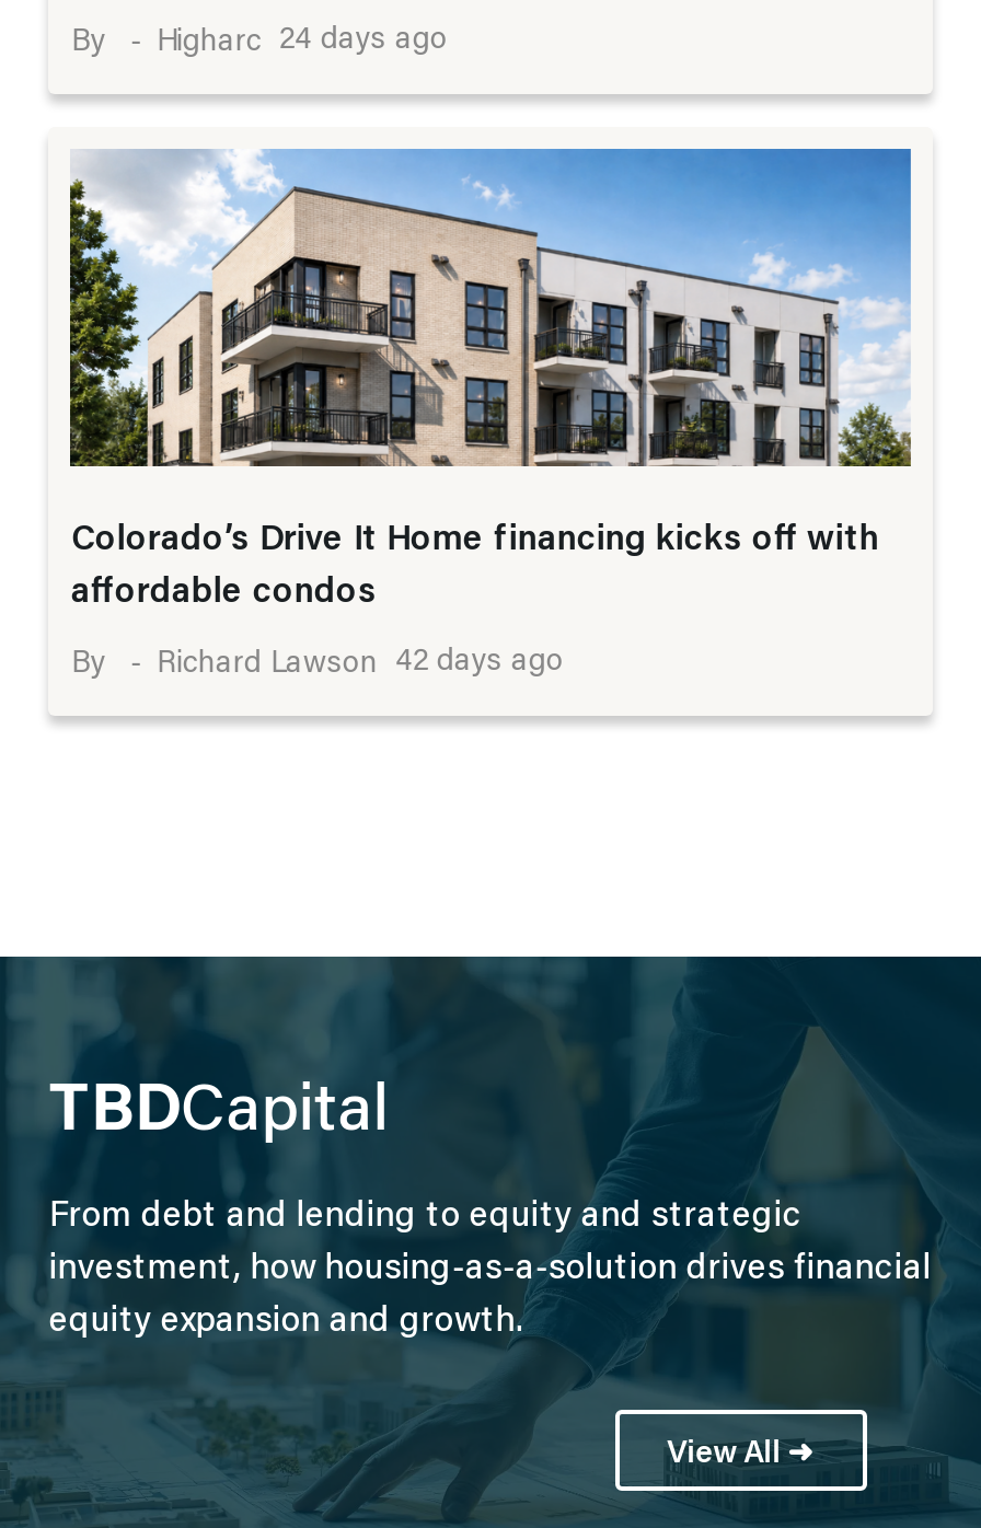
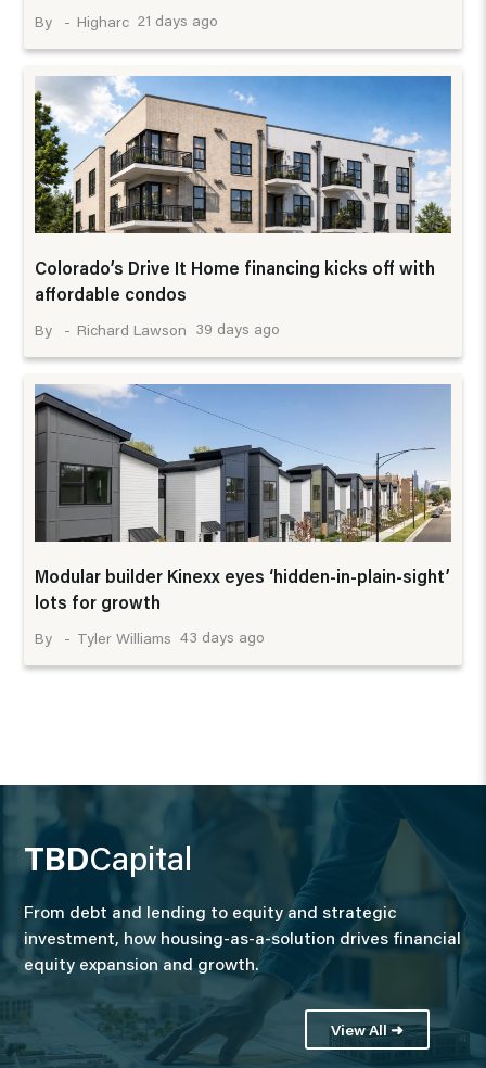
[156,16,448,58] Higharc 24 days ago -> [77,10,218,31] Higharc 21 days ago
[156,637,564,680] Richard Lawson 42 days ago -> [77,318,280,339] Richard Lawson 39 days ago
none -> [34,384,452,648] [image] | Modular builder Kinexx eyes ‘hidden-in-plain-sight’ | lots for growth | Tyler Williams
none -> [181,626,265,647] 43 days ago

